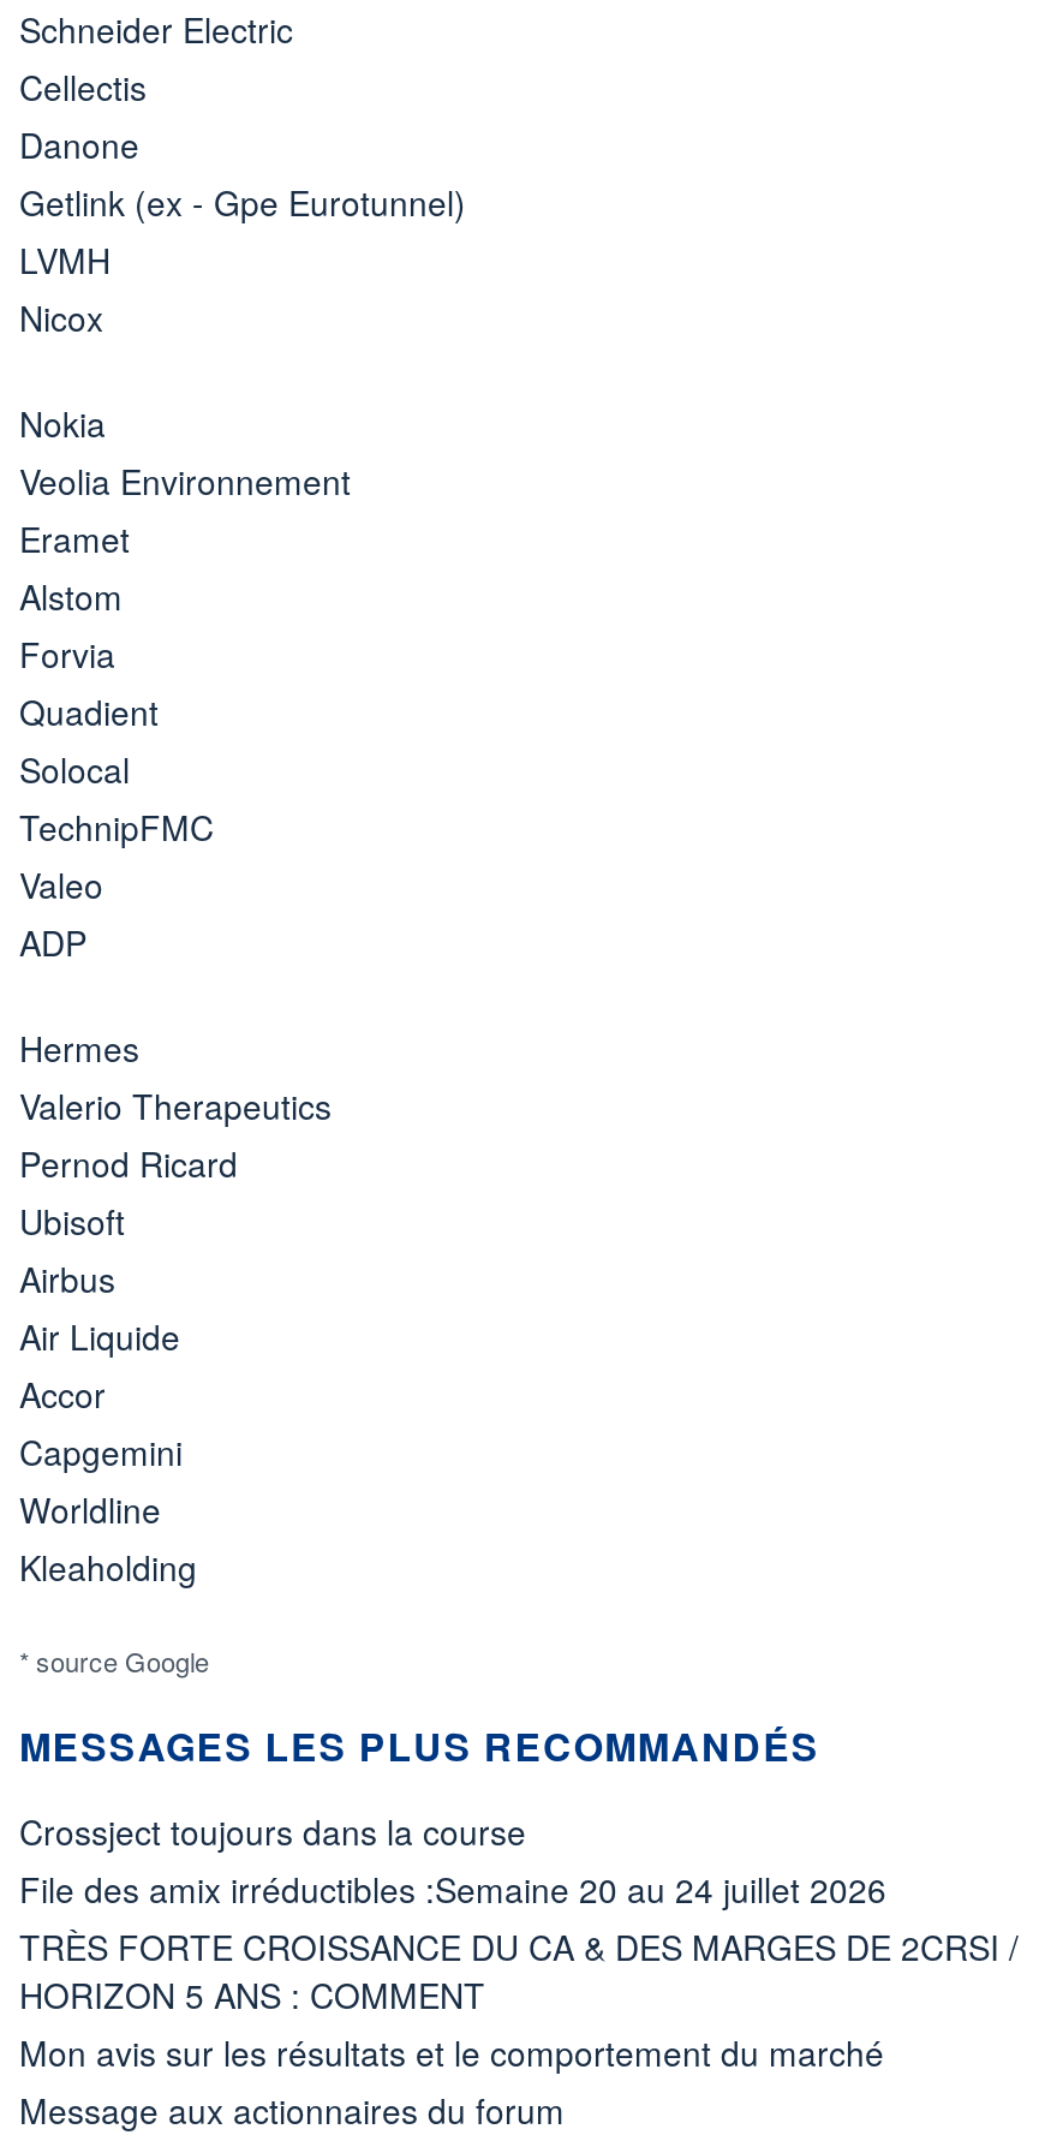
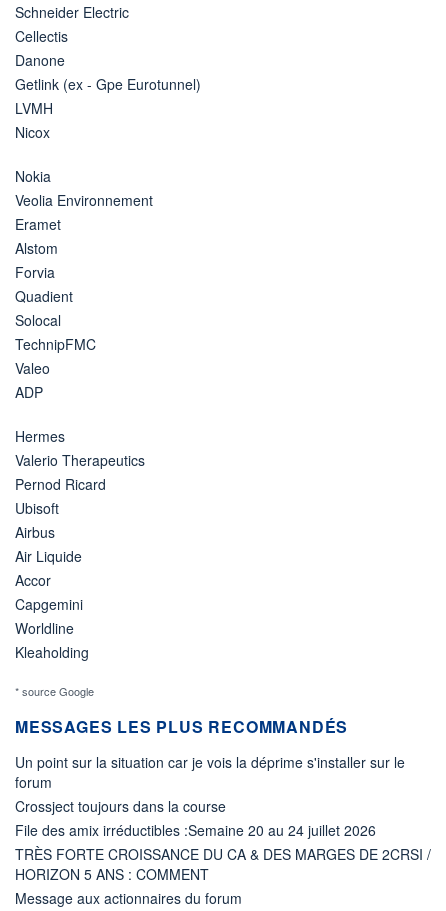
none -> [15,752,405,792] Un point sur la situation car je vois la déprime s'installer sur le | forum
moved [19,1807,1019,2018] -> [15,796,431,884]: Crossject toujours dans la course | File des amix irréductibles :Semaine 20 au 24 juillet 2026 | TRÈS FORTE CROISSANCE DU CA & DES MARGES DE 2CRSI / | HORIZON 5 ANS : COMMENT
[19,2028,884,2076] Mon avis sur les résultats et le comportement du marché -> none

